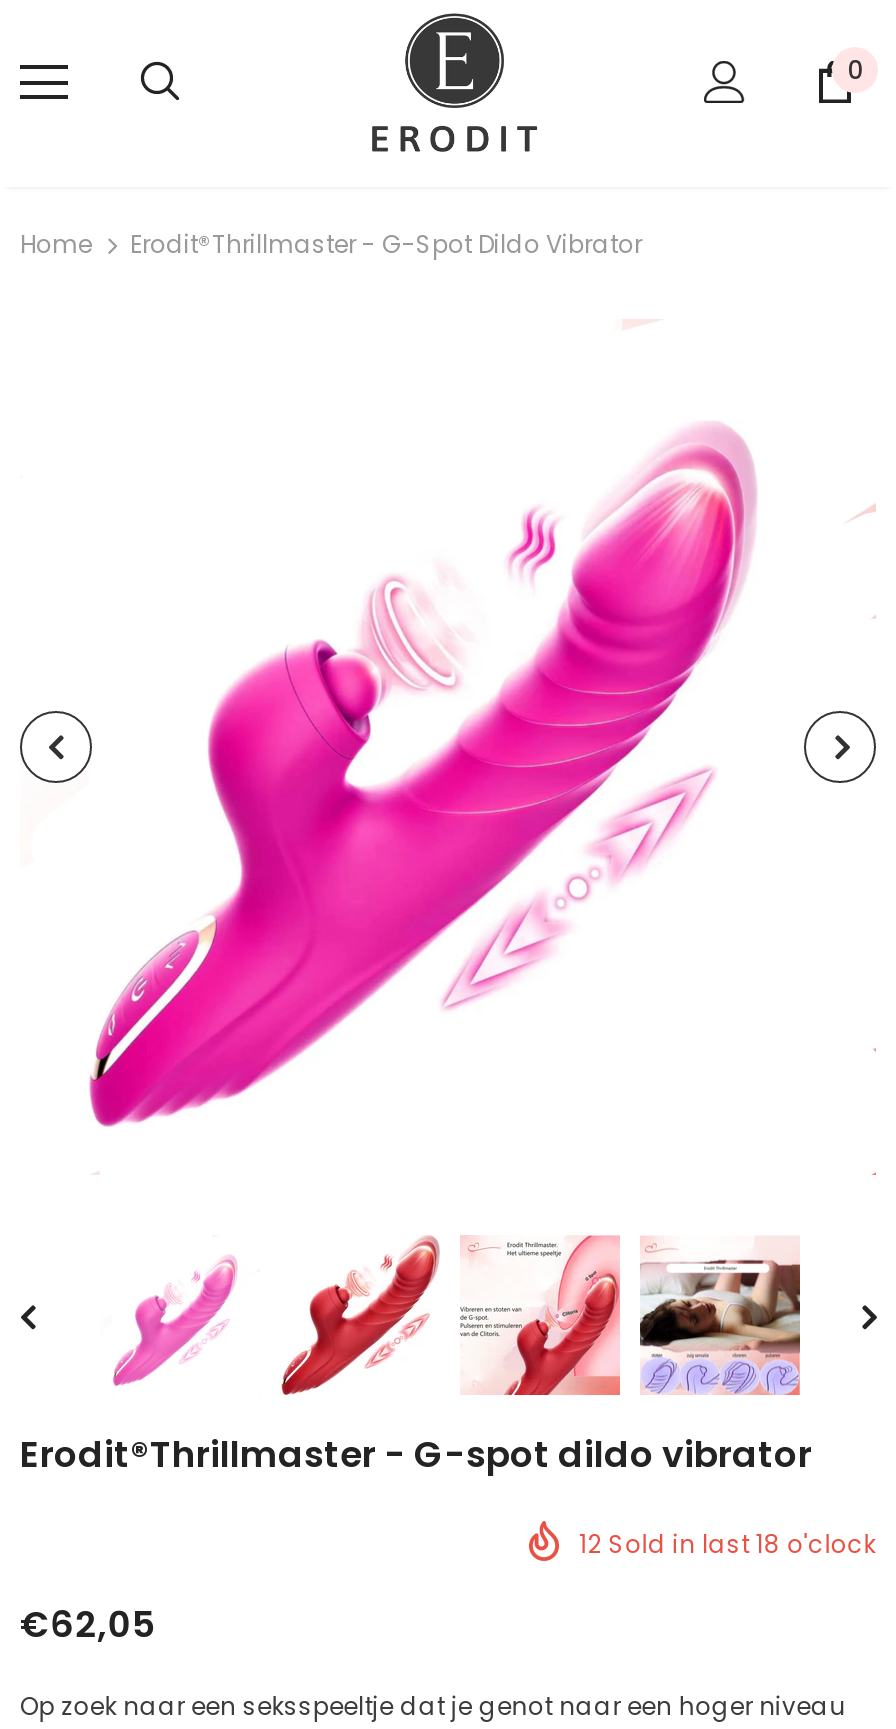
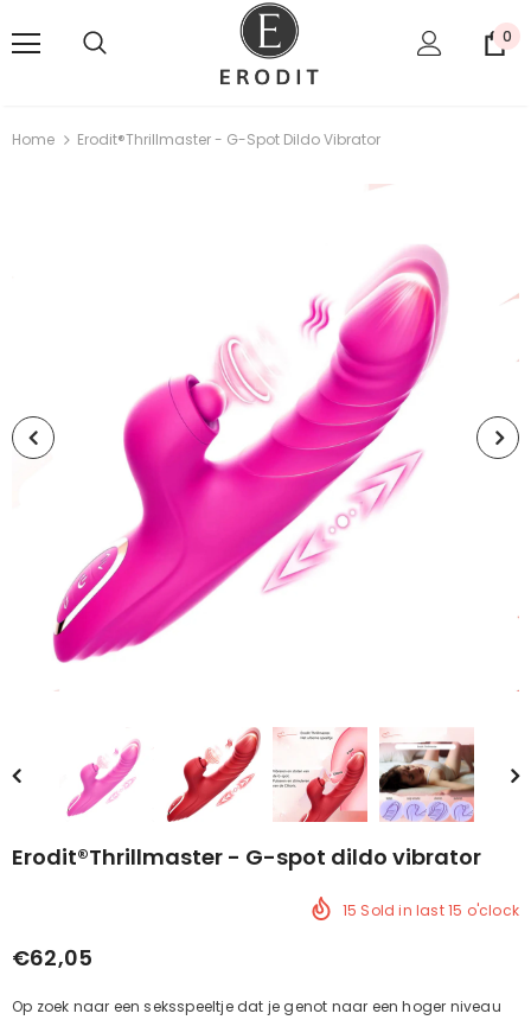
[580,1527,876,1561] 12 Sold in last 18 o'clock -> [342,900,519,920] 15 Sold in last 15 o'clock

